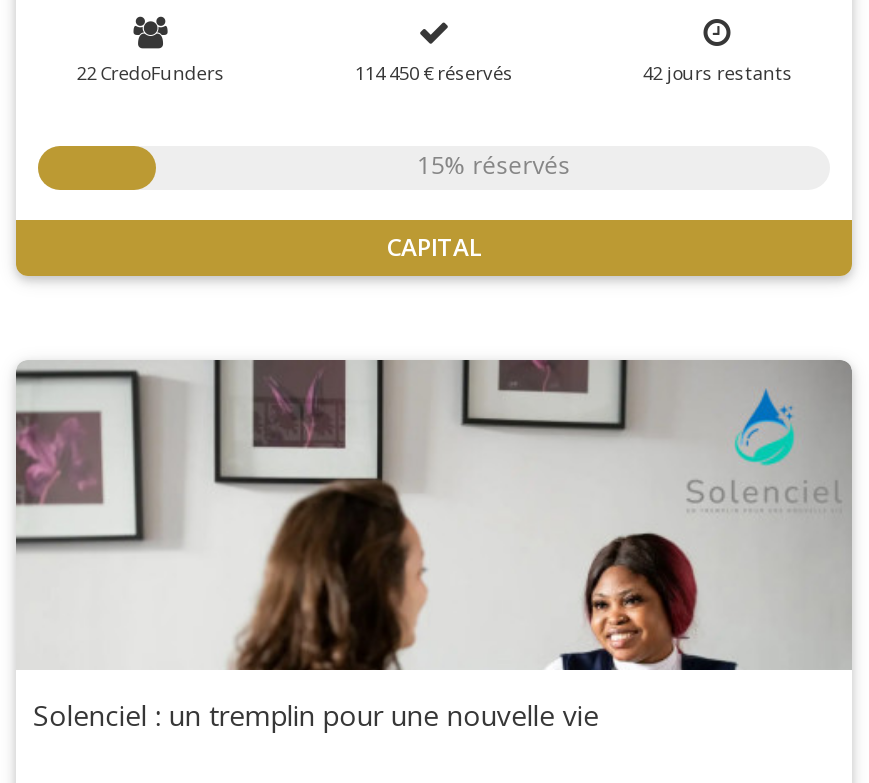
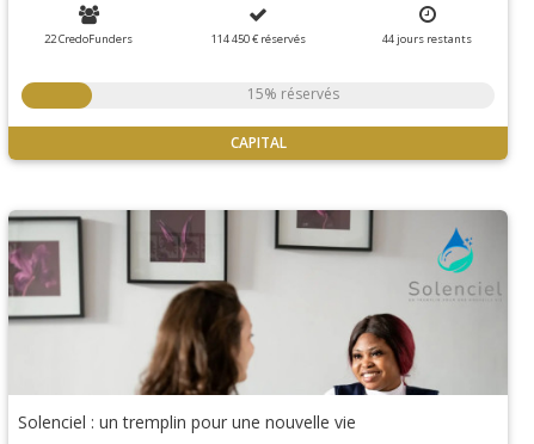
[642,59,792,85] 42 jours restants -> [383,31,472,46] 44 jours restants

